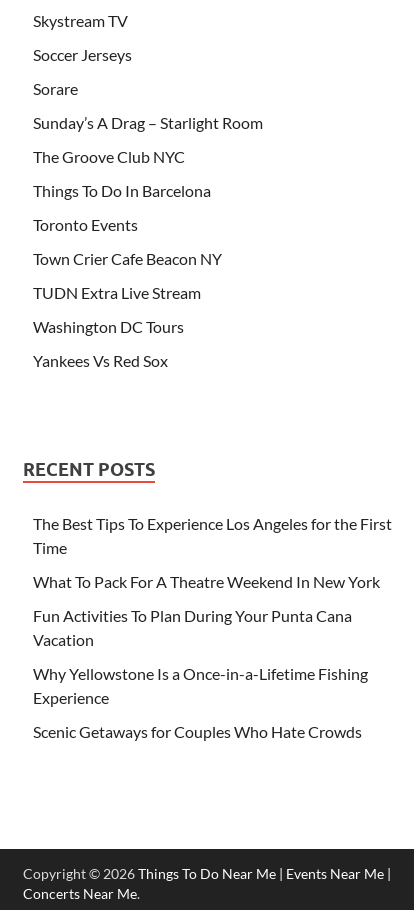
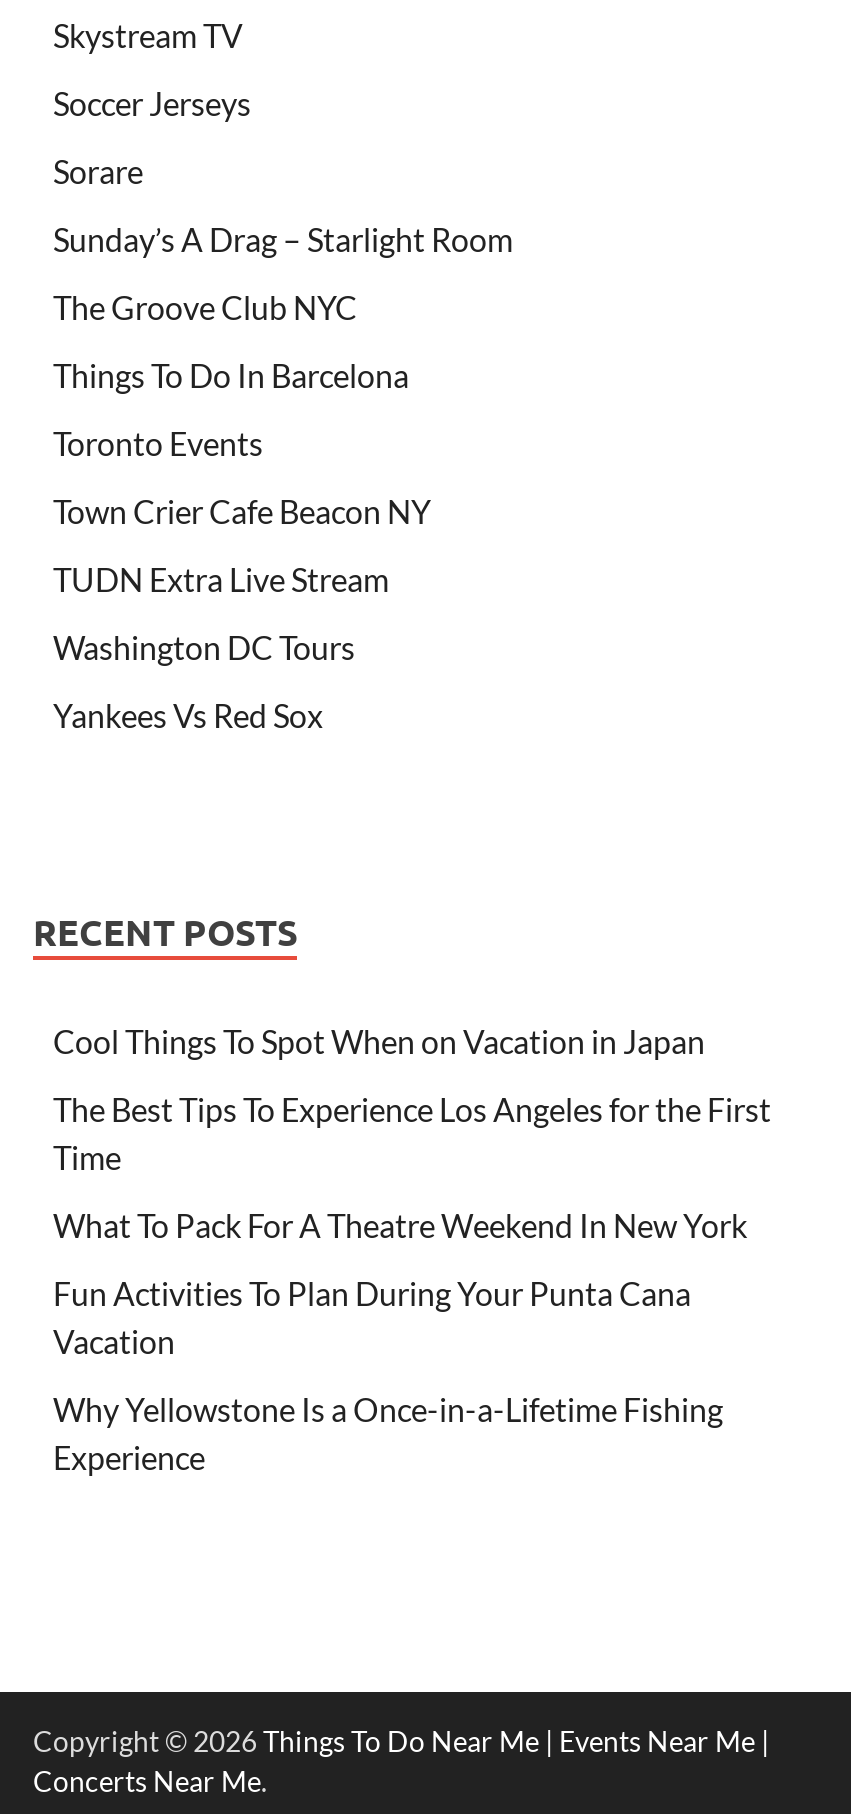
none -> [53,1021,705,1059] Cool Things To Spot When on Vacation in Japan
moved [33,514,392,707] -> [53,1089,771,1475]: The Best Tips To Experience Los Angeles for the First | Time | What To Pack For A Theatre Weekend In New York | Fun Activities To Plan During Your Punta Cana | Vacation | Why Yellowstone Is a Once-in-a-Lifetime Fishing | Experience
[33,722,362,741] Scenic Getaways for Couples Who Hate Crowds -> none

